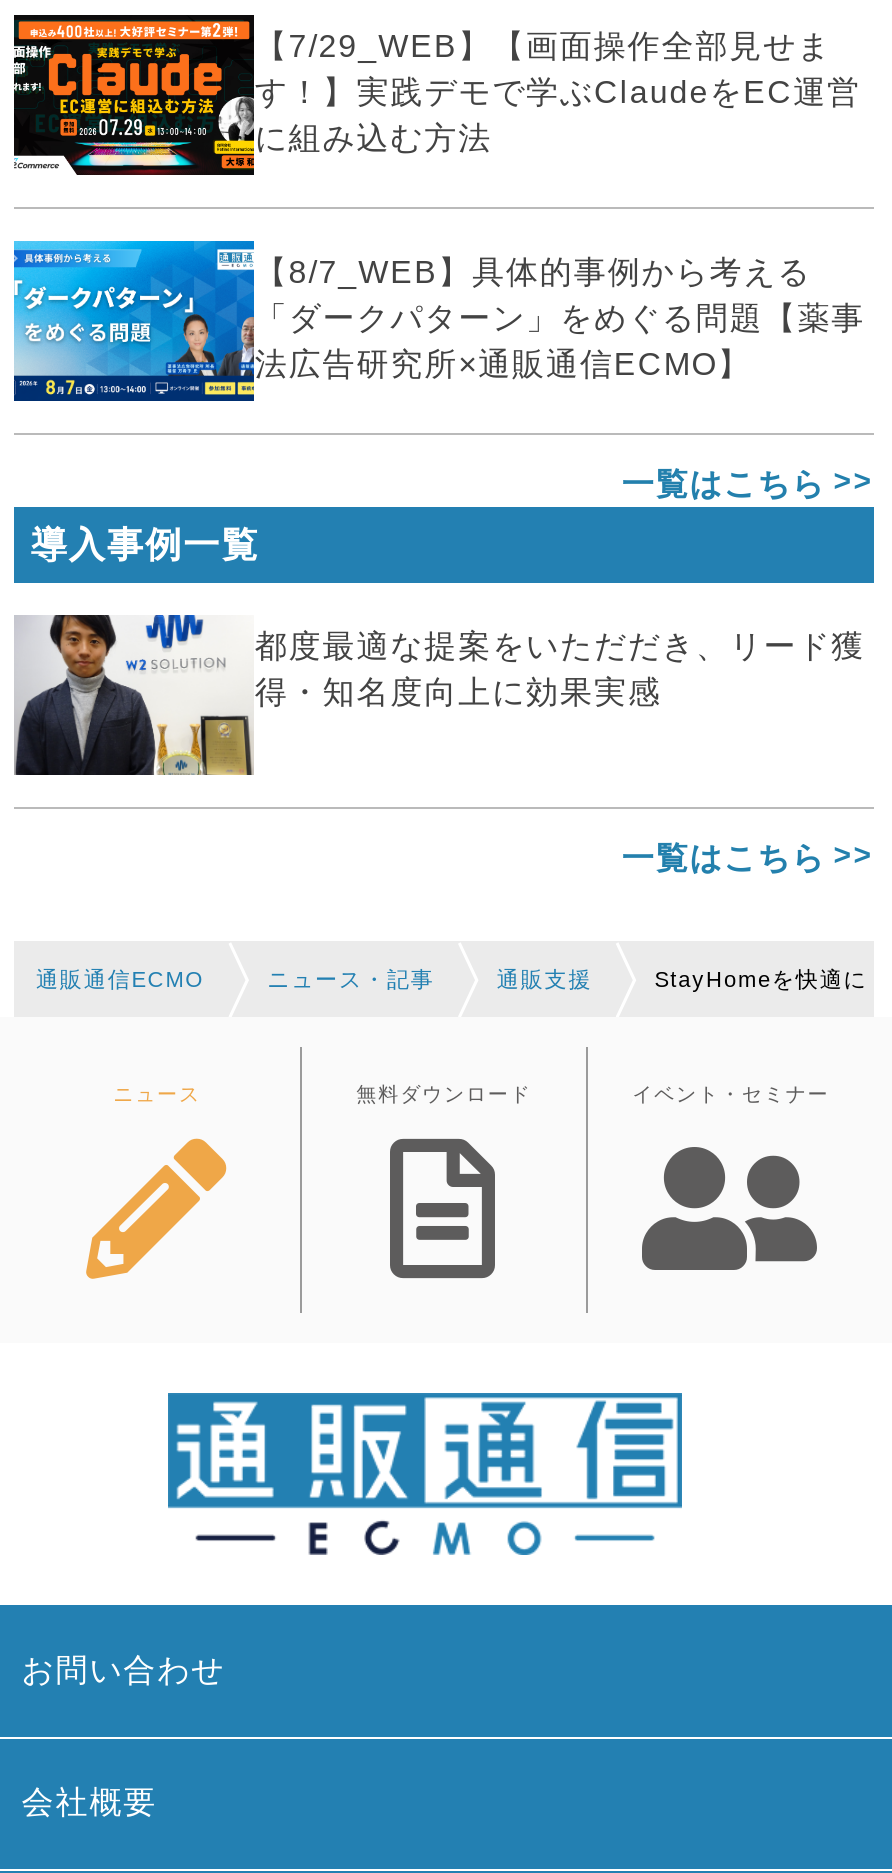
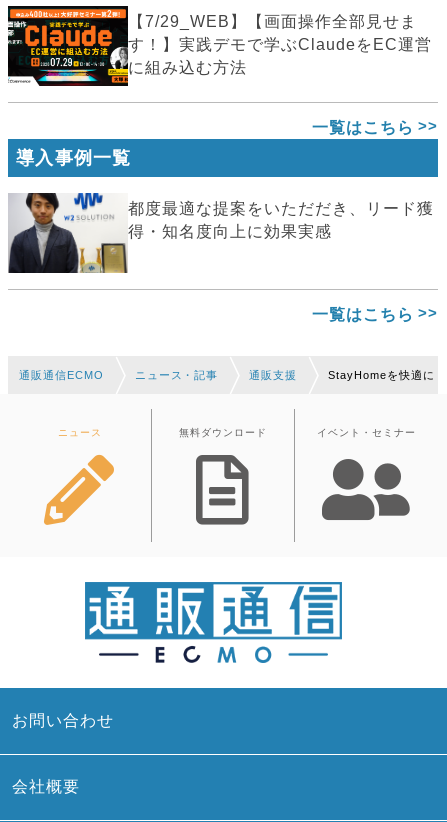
[12,239,865,403] [image] | 【8/7_WEB】具体的事例から考える | 「ダークパターン」をめぐる問題【薬事 | 法広告研究所×通販通信ECMO】 -> none

